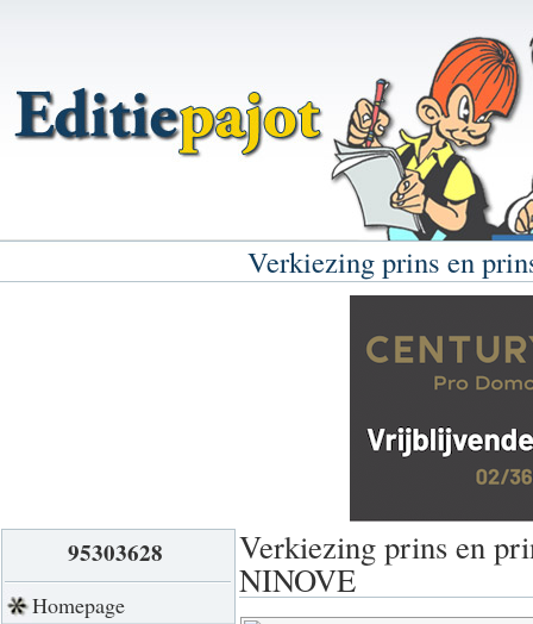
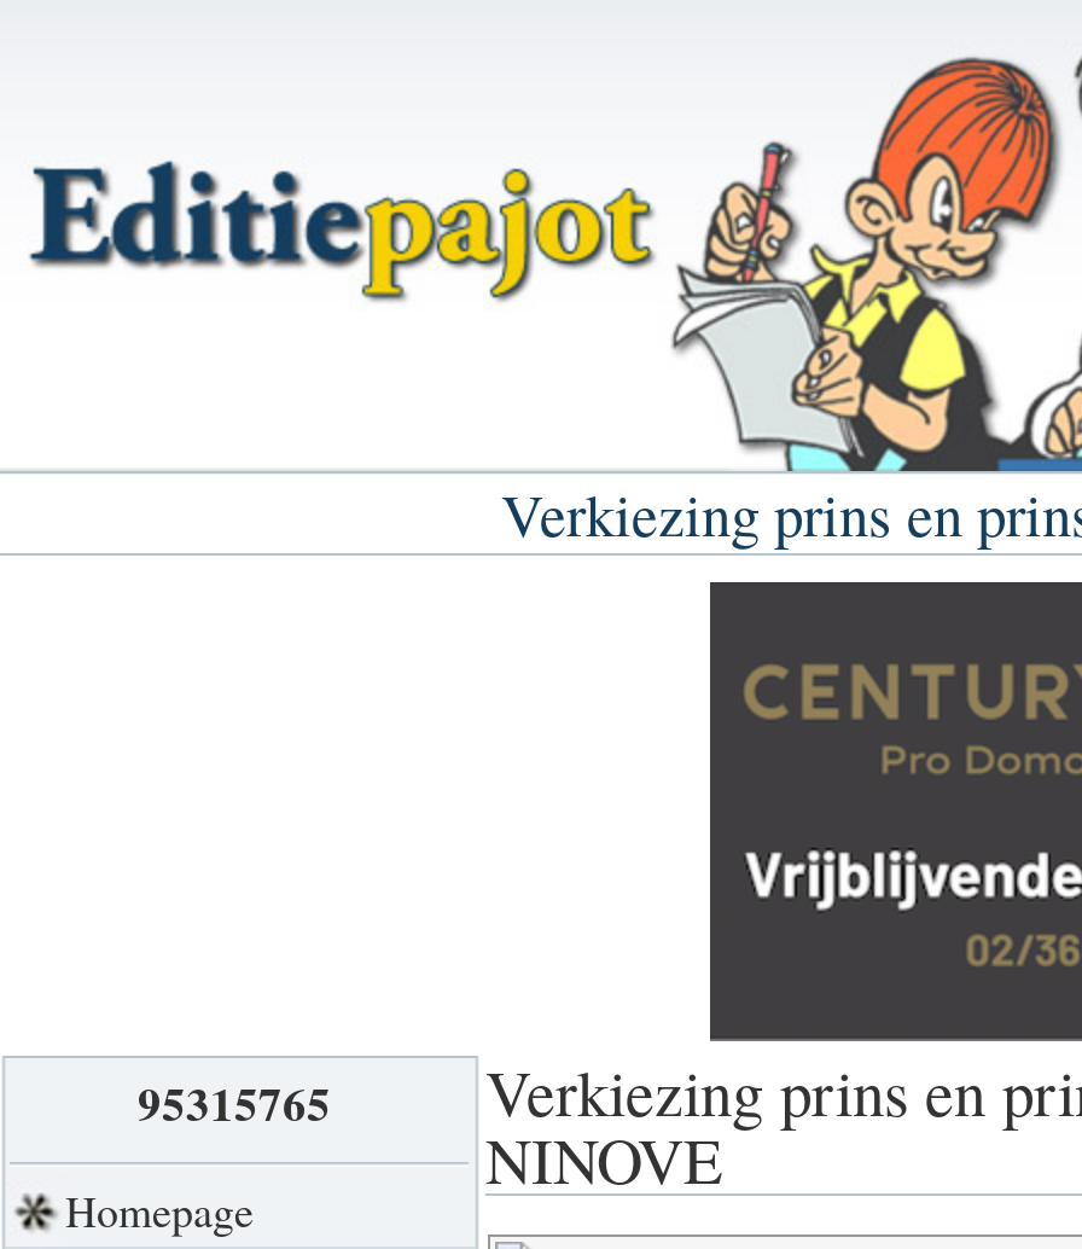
[68,536,163,568] 95303628 -> [138,1070,331,1135] 95315765

